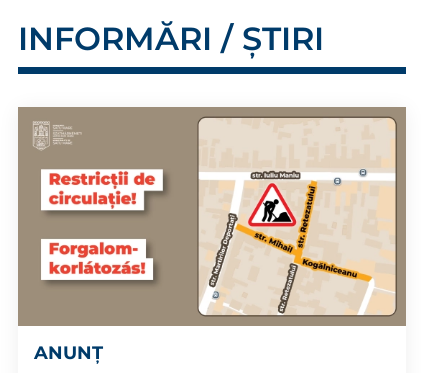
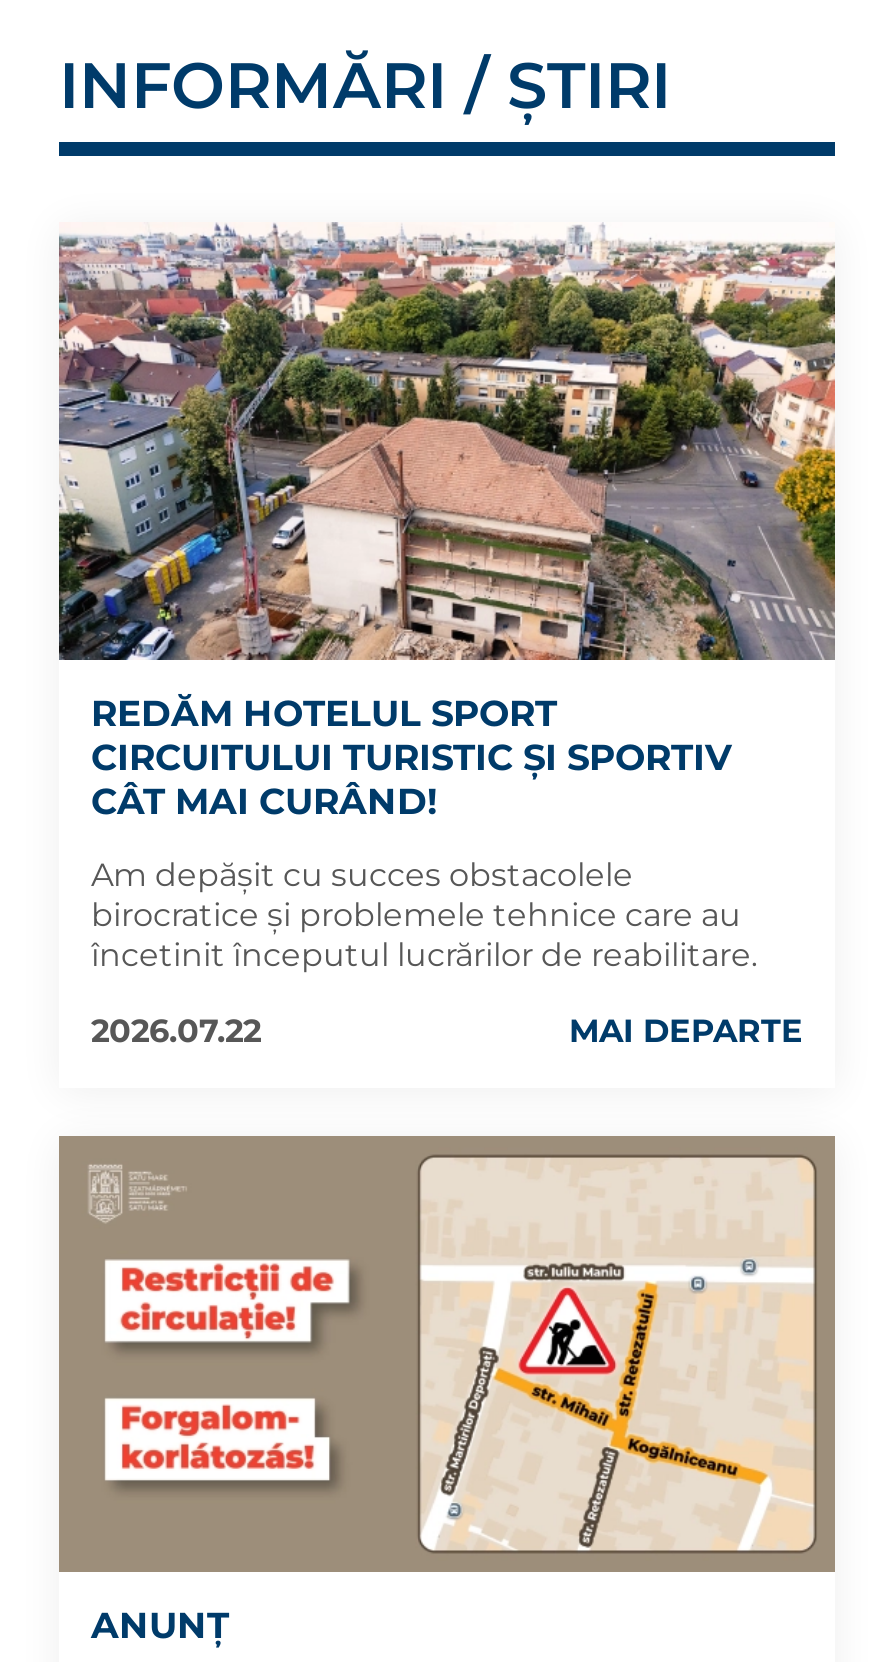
none -> [57,224,837,1049] [image] | REDĂM HOTELUL SPORT | CIRCUITULUI TURISTIC ȘI SPORTIV | CÂT MAI CURÂND! | Am depășit cu succes obstacolele | birocratice și problemele tehnice care au | încetinit începutul lucrărilor de reabilitare. | 2026.07.22 | MAI DEPARTE

